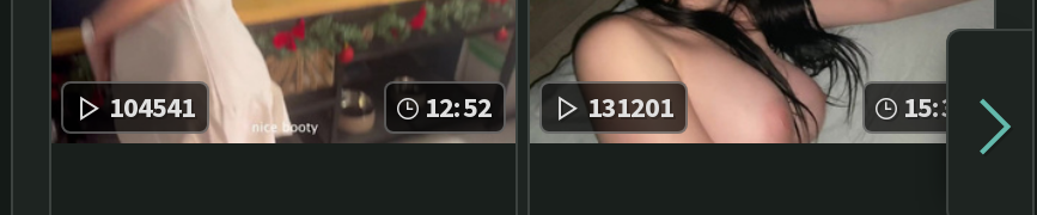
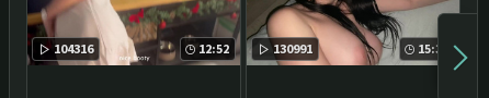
[109,89,195,125] 104541 -> [54,41,93,57] 104316
[587,89,673,125] 131201 -> [273,41,312,57] 130991

